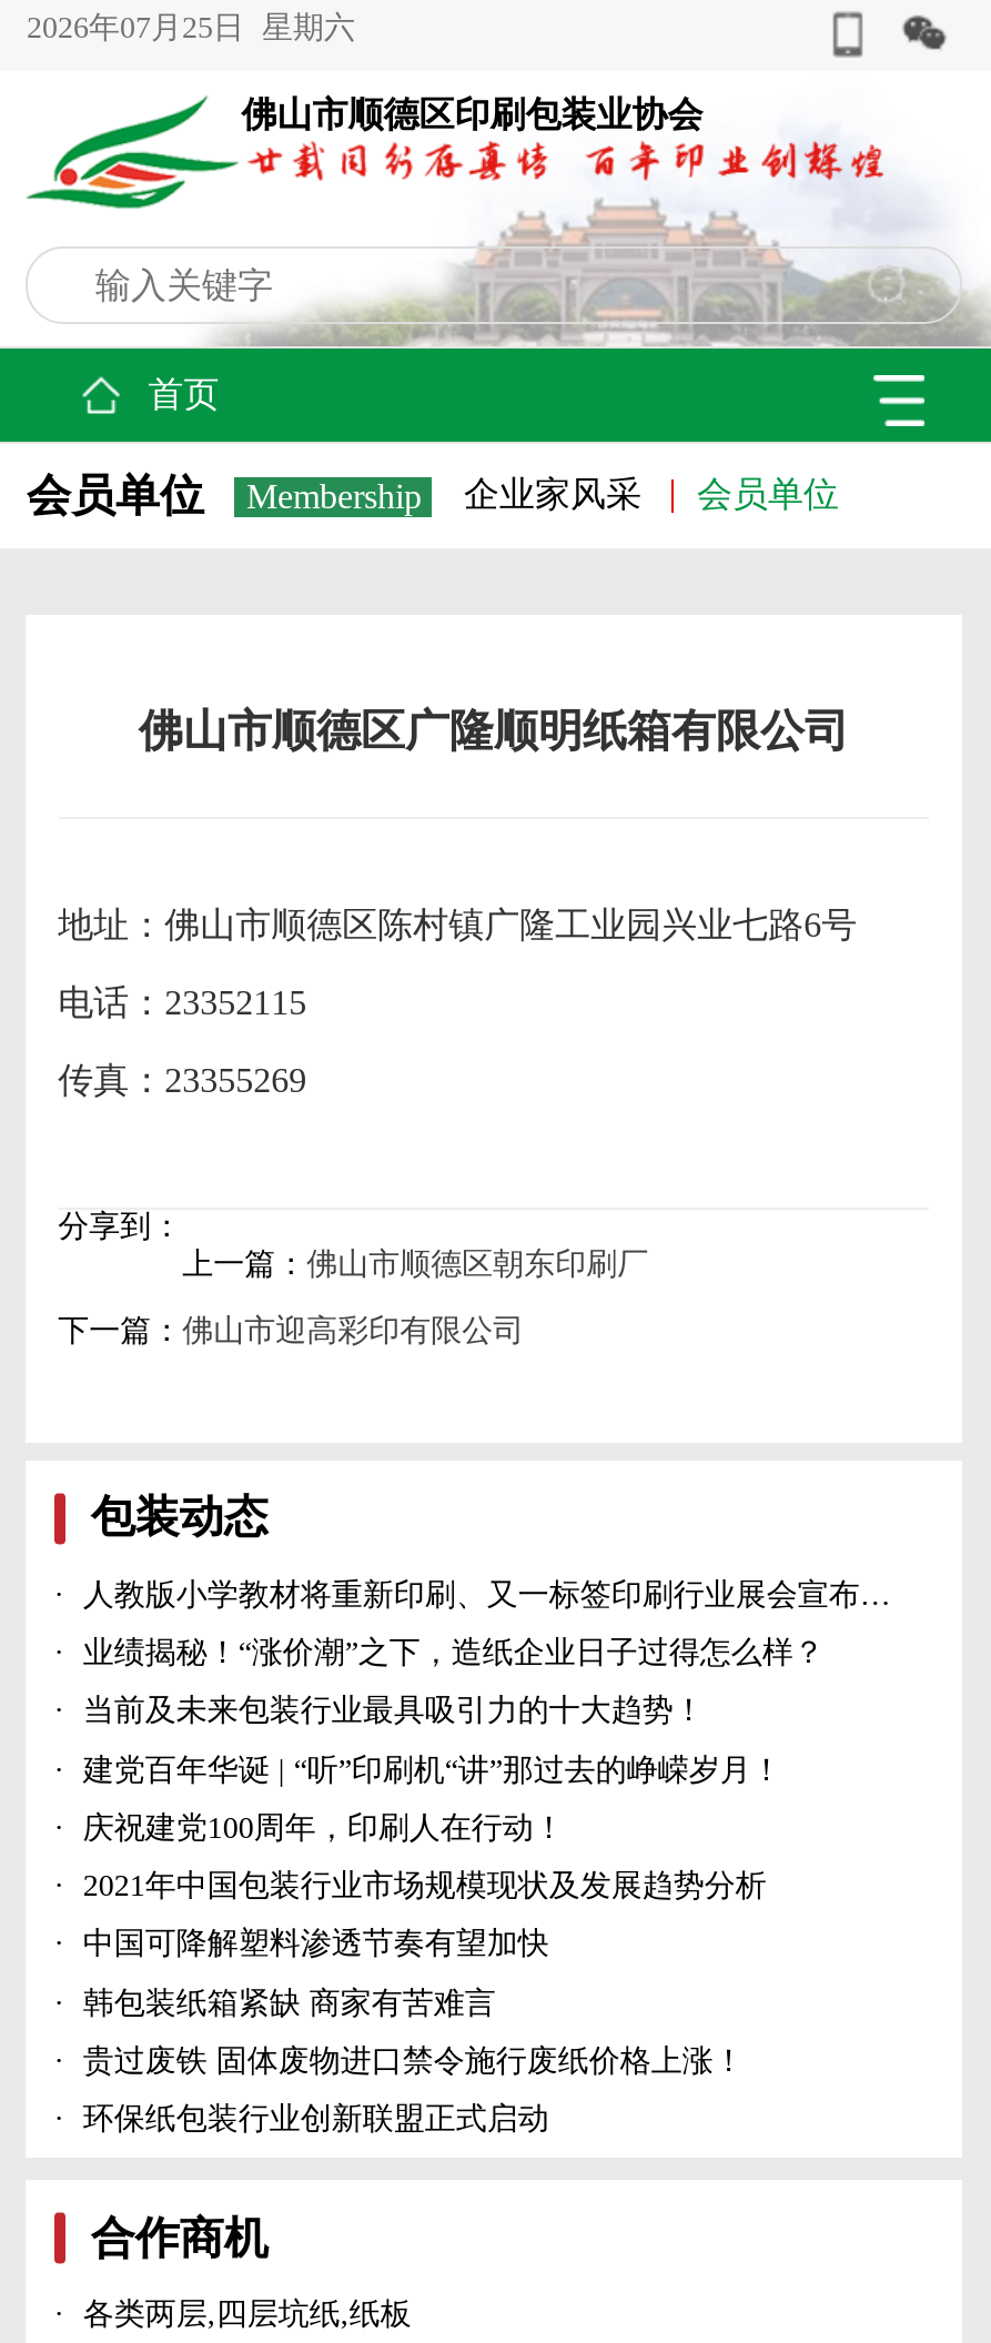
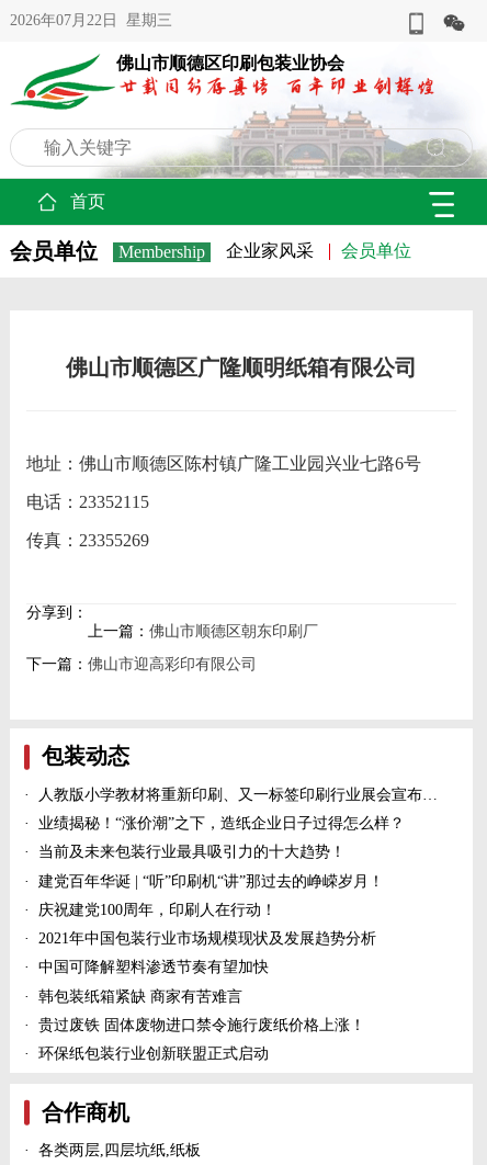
[26,11,355,44] 2026年07月25日 星期六 -> [10,12,173,29] 2026年07月22日 星期三

